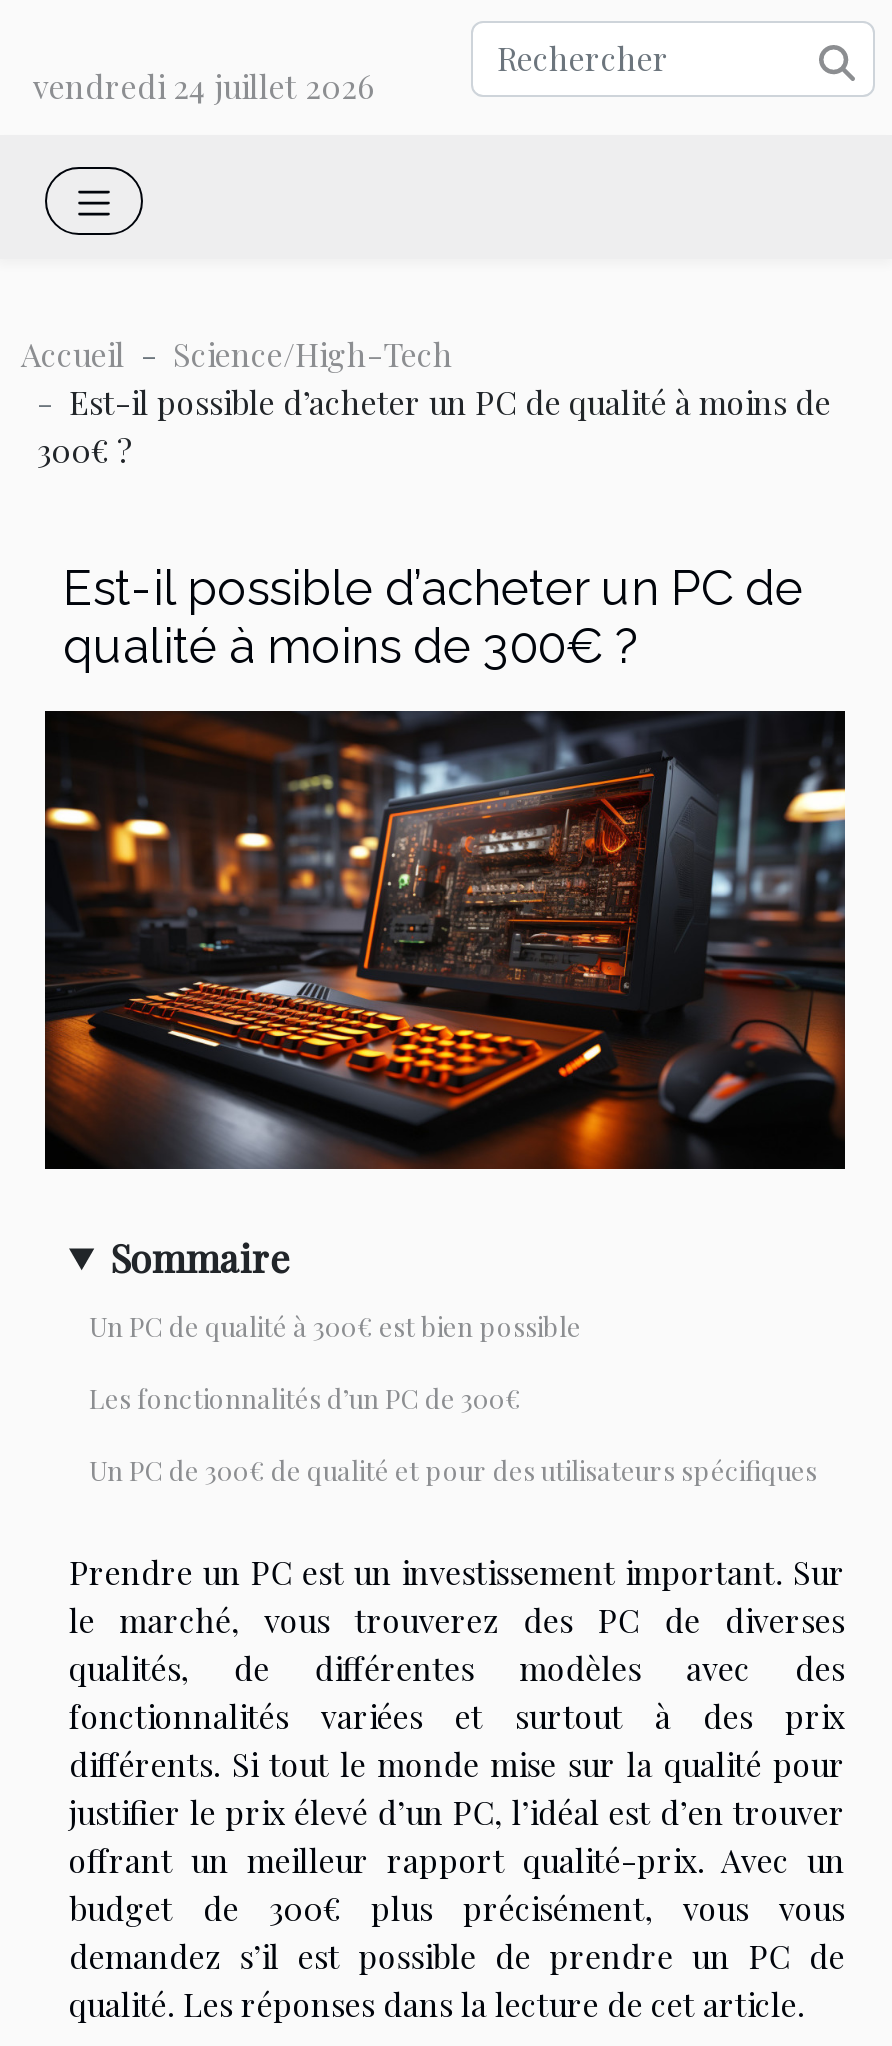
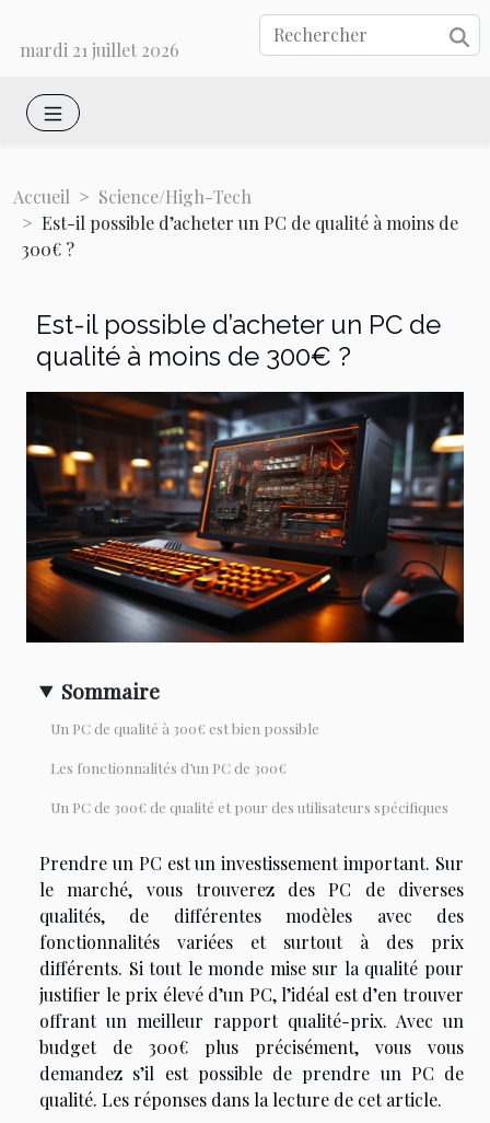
[33,65,375,107] vendredi 24 juillet 2026 -> [20,38,179,61] mardi 21 juillet 2026

